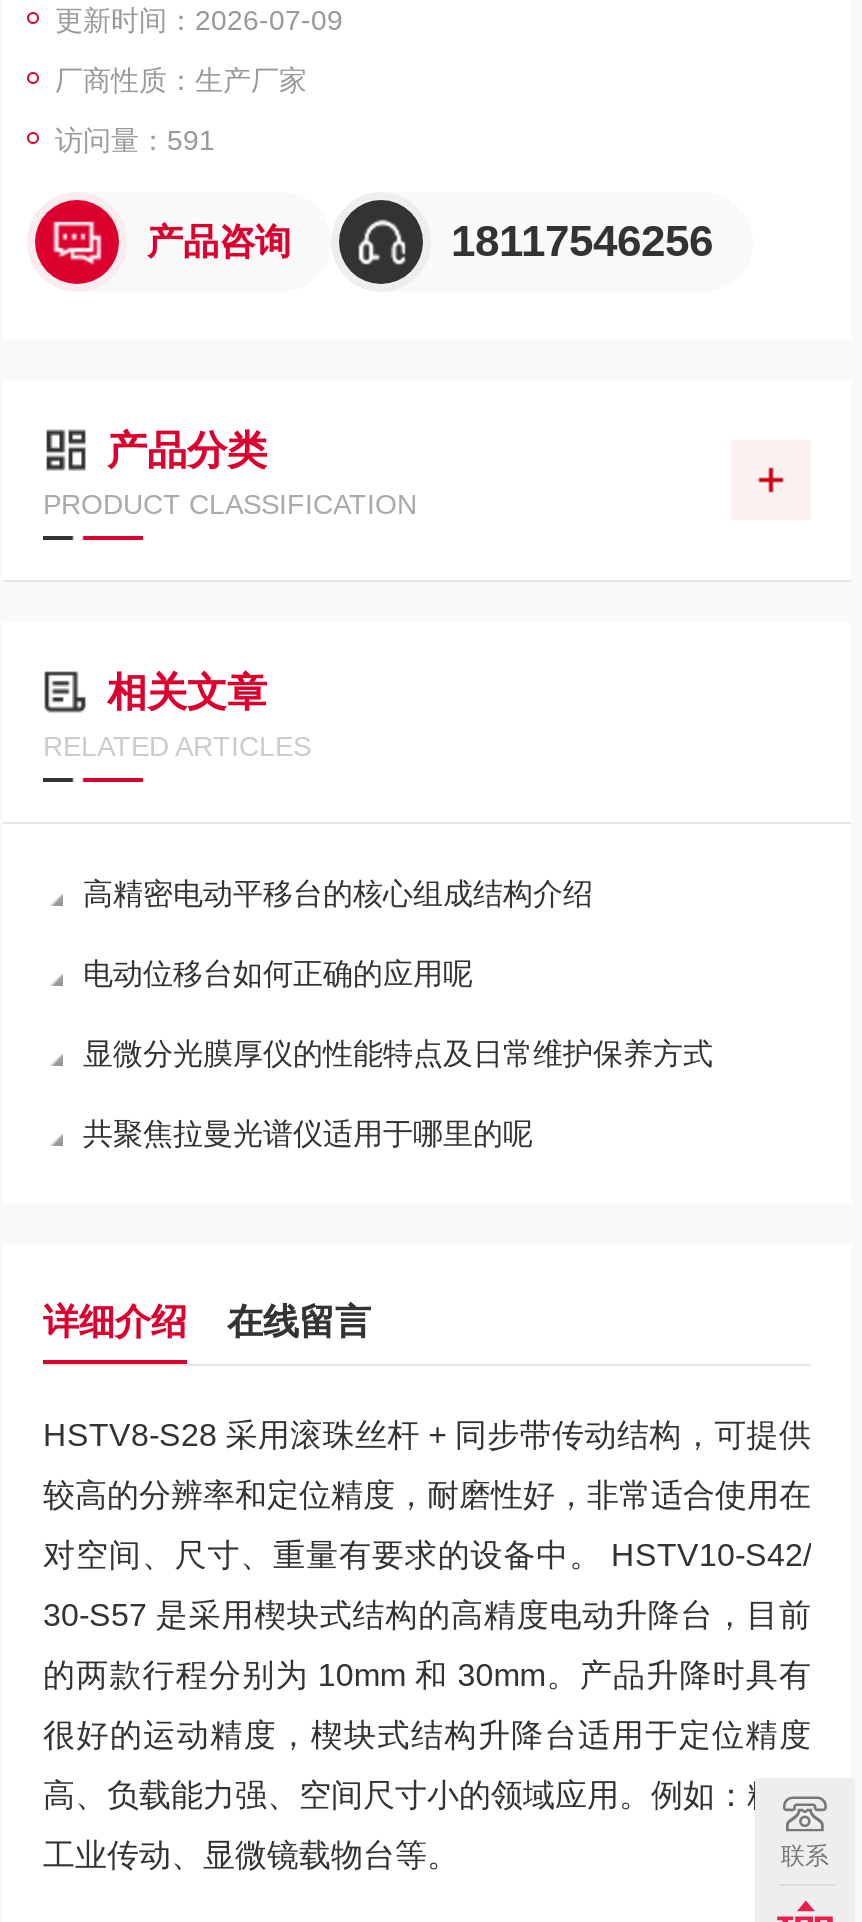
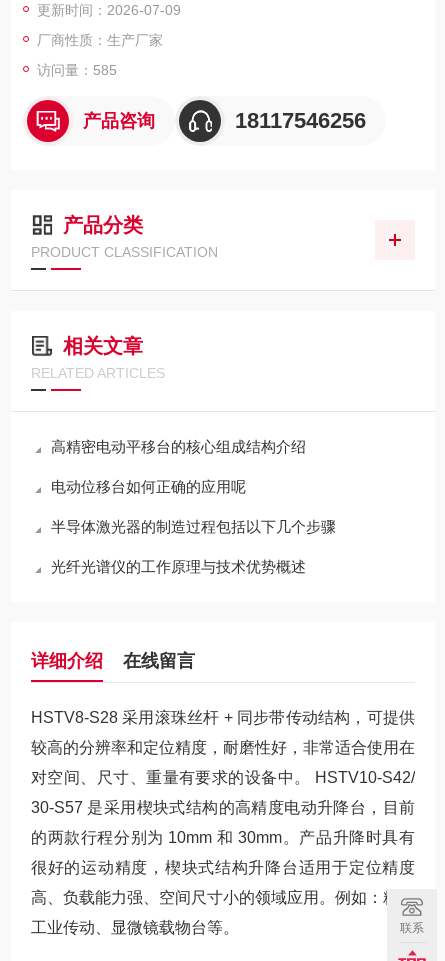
[55,124,215,156] 访问量：591 -> [37,62,117,78] 访问量：585
[83,1036,713,1070] 显微分光膜厚仪的性能特点及日常维护保养方式 -> [51,518,336,535] 半导体激光器的制造过程包括以下几个步骤
[83,1116,533,1150] 共聚焦拉曼光谱仪适用于哪里的呢 -> [51,558,306,575] 光纤光谱仪的工作原理与技术优势概述

